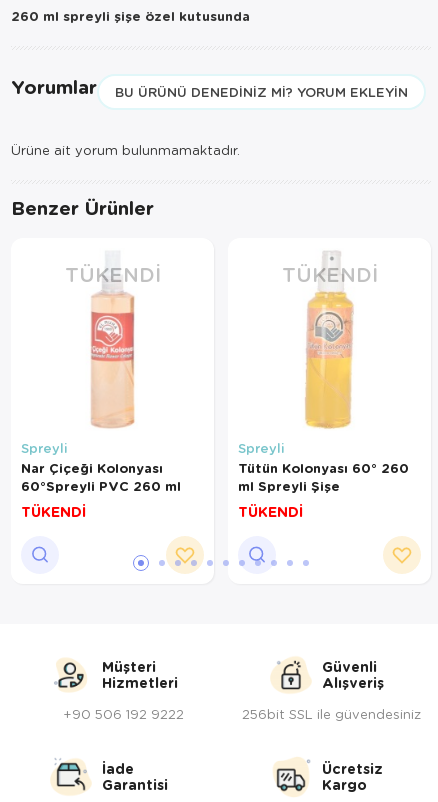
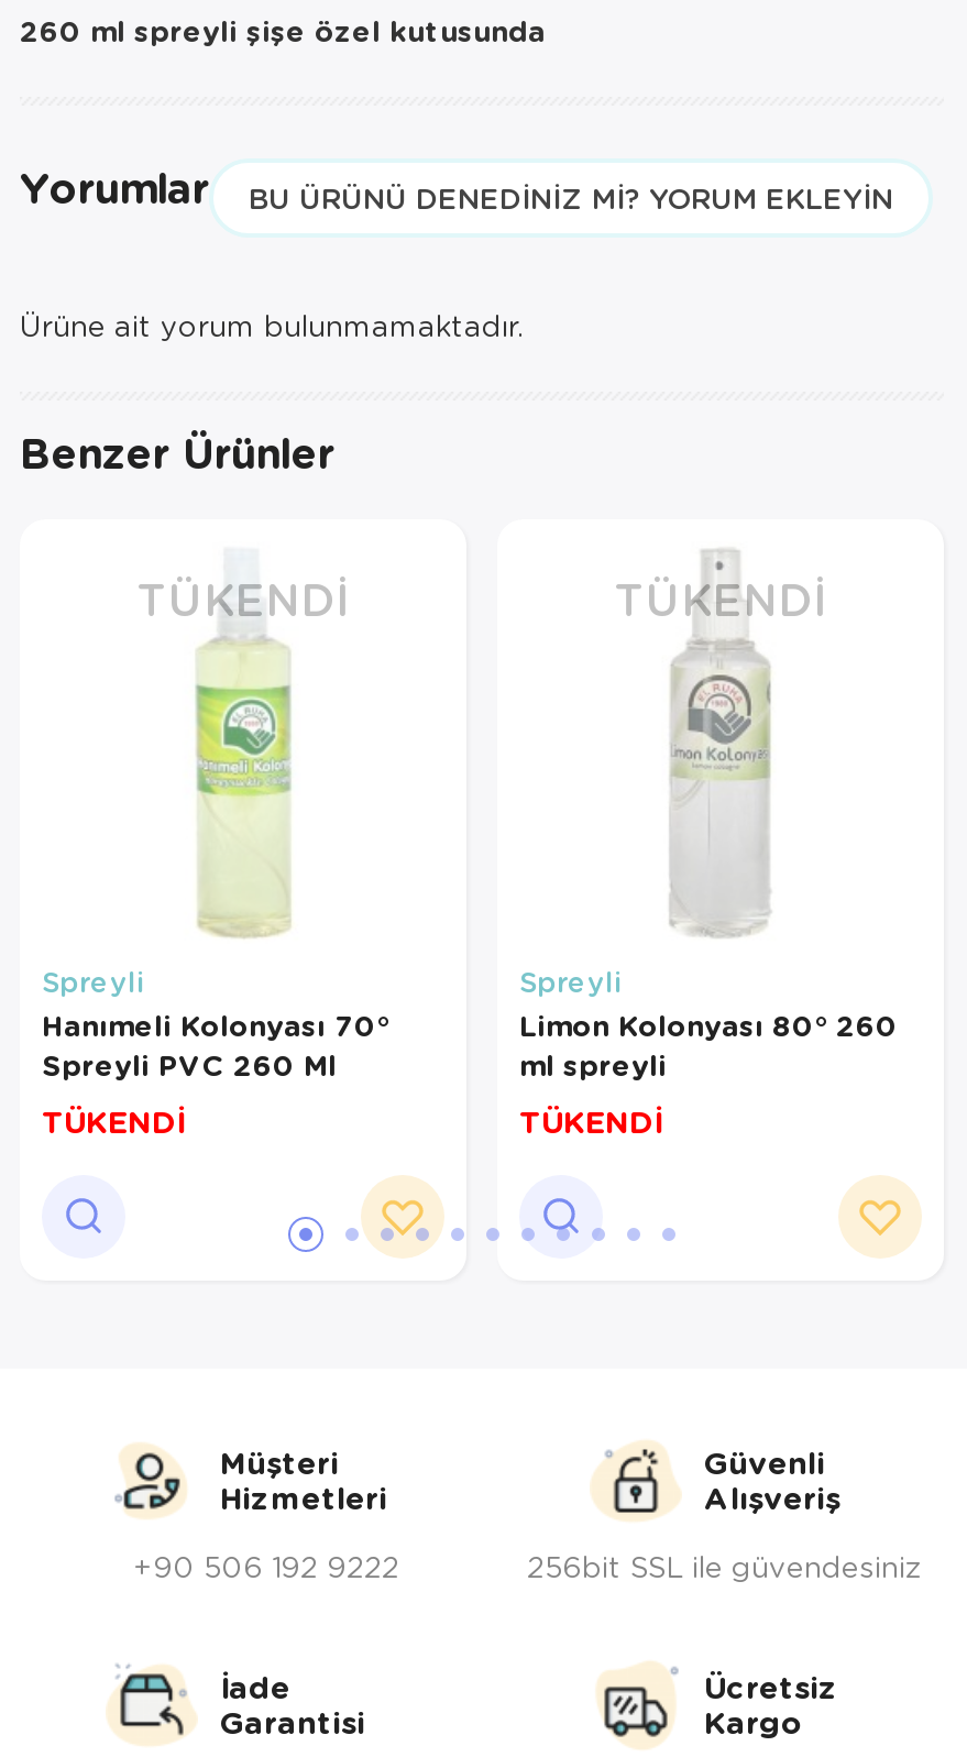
[21,293,181,494] [image] | Nar Çiçeği Kolonyası | 60°Spreyli PVC 260 ml -> [42,643,389,1084] [image] | Hanımeli Kolonyası 70° | Spreyli PVC 260 Ml
[238,291,409,494] [image] | Tütün Kolonyası 60° 260 | ml Spreyli Şişe -> [519,636,898,1084] [image] | Limon Kolonyası 80° 260 | ml spreyli

